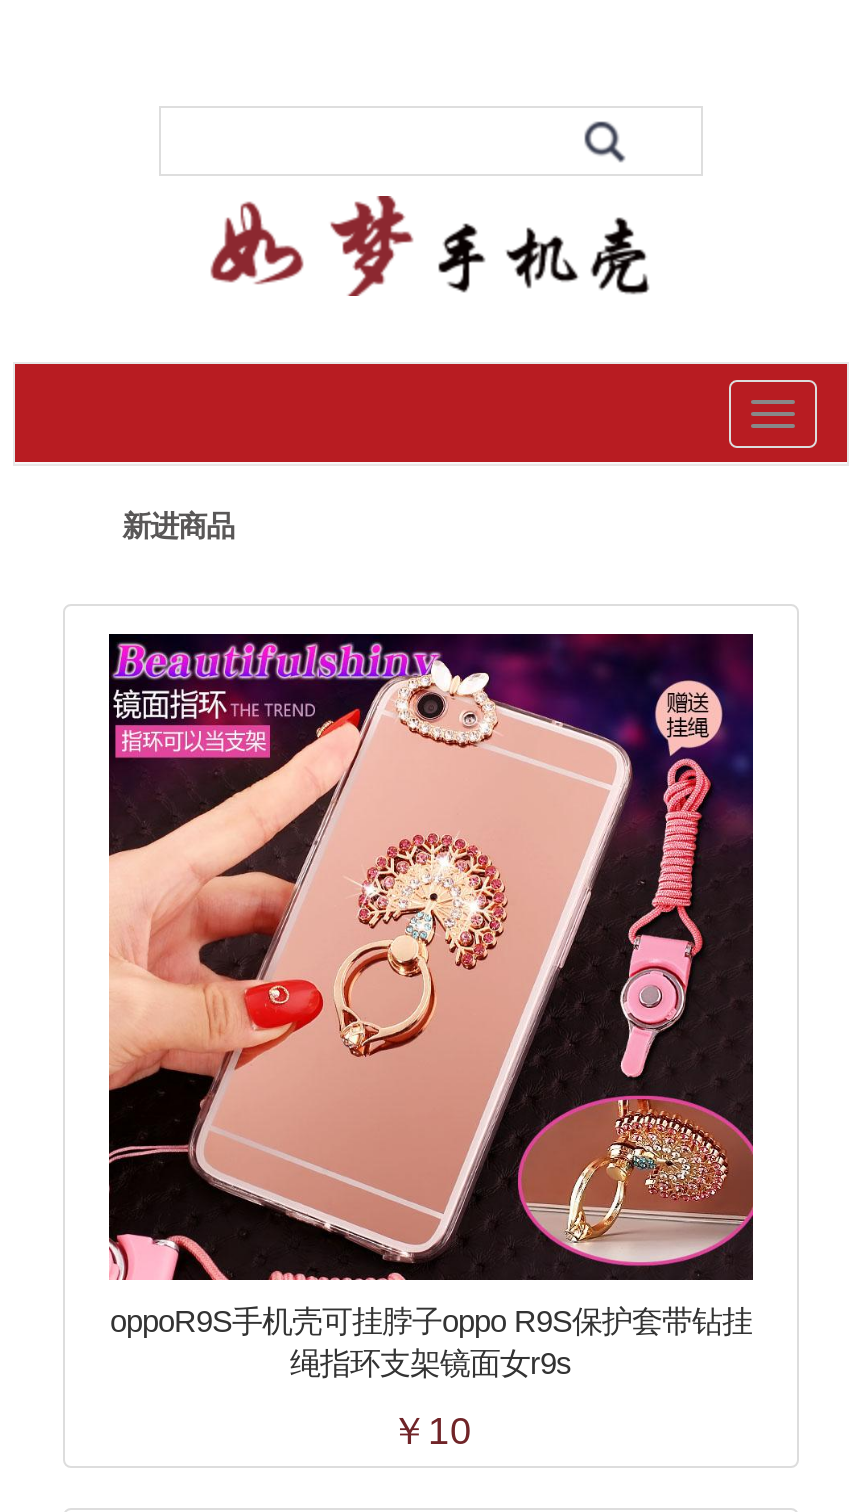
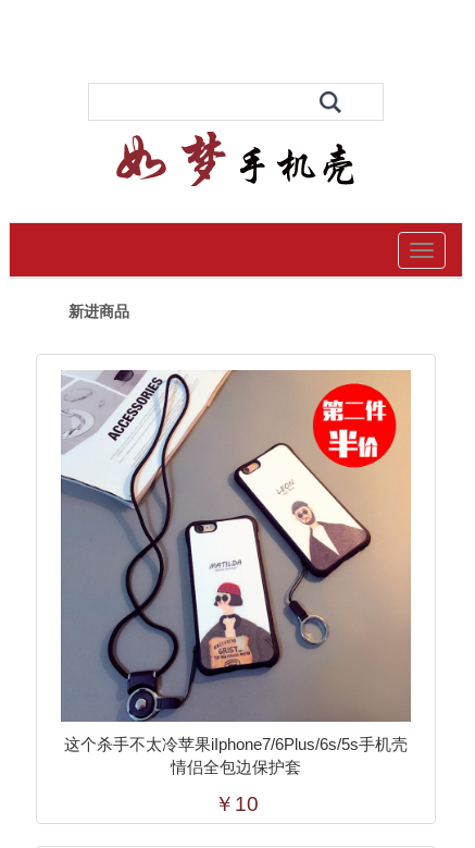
[107,632,755,1379] [image] | oppoR9S手机壳可挂脖子oppo R9S保护套带钻挂 | 绳指环支架镜面女r9s -> [60,369,412,776] [image] | 这个杀手不太冷苹果iIphone7/6Plus/6s/5s手机壳 | 情侣全包边保护套

